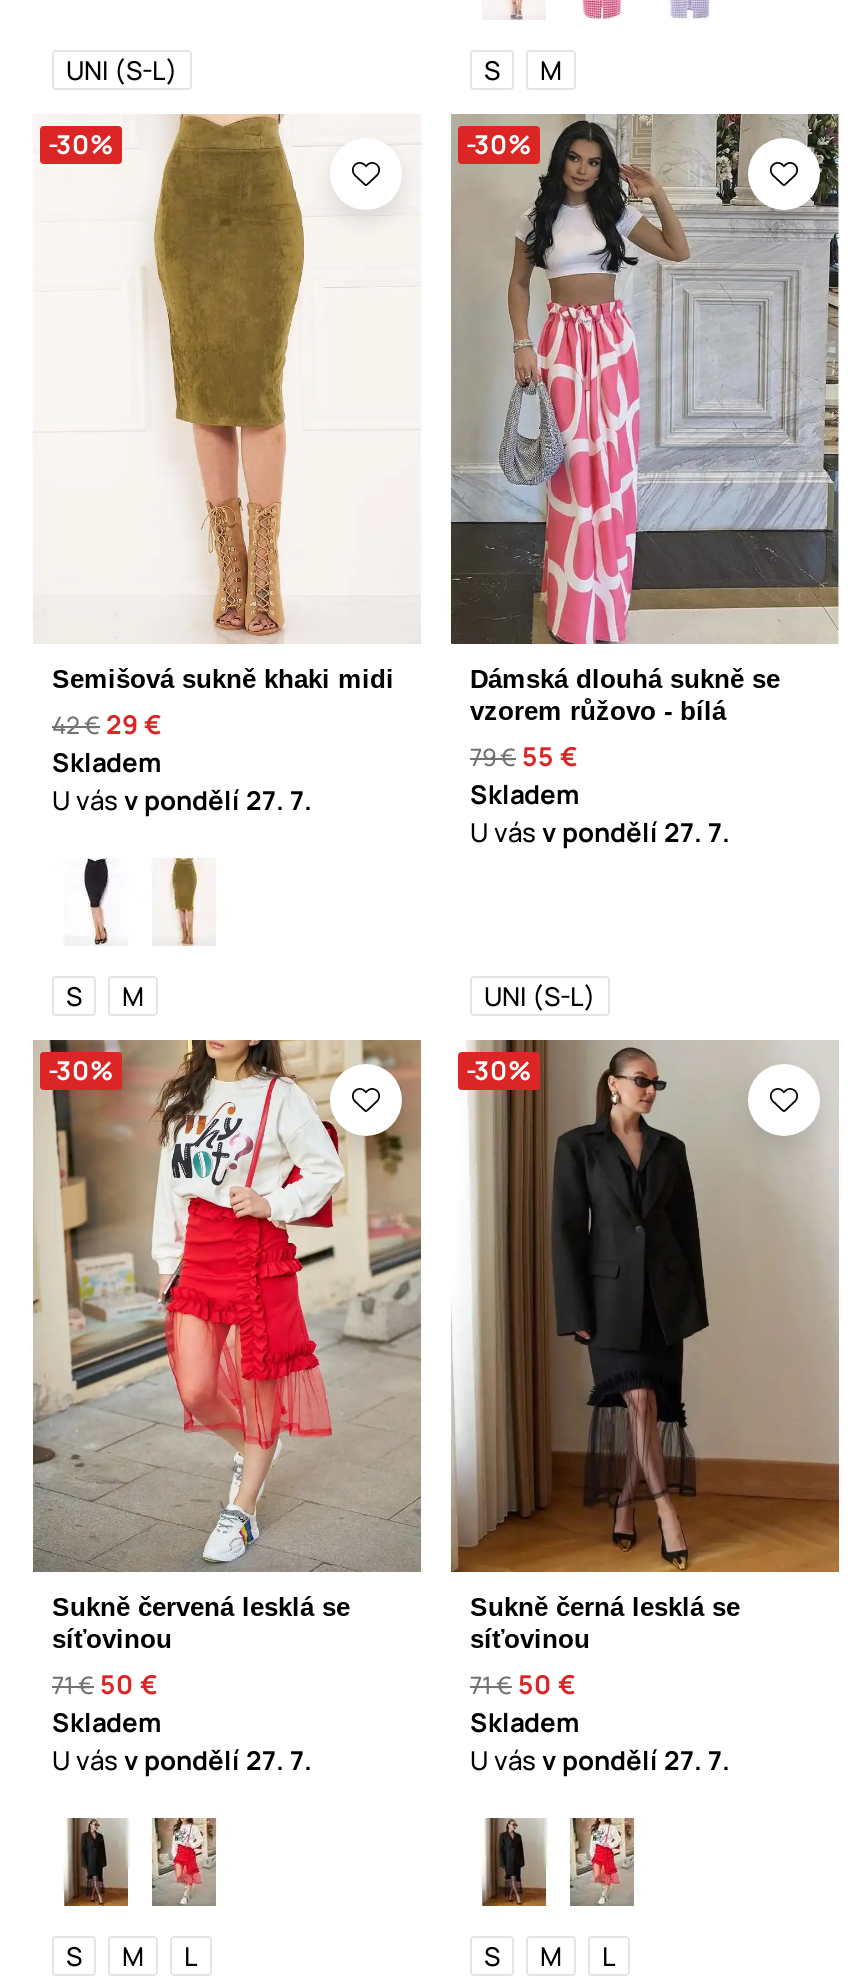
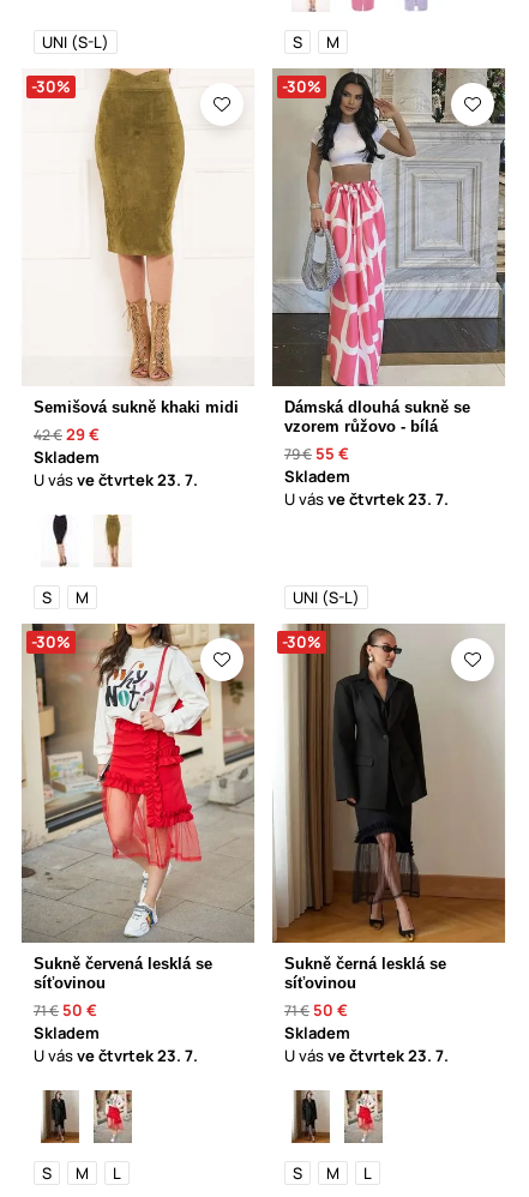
[52,783,312,819] U vás v pondělí 27. 7. -> [34,469,198,491] U vás ve čtvrtek 23. 7.
[470,815,730,851] U vás v pondělí 27. 7. -> [284,489,449,510] U vás ve čtvrtek 23. 7.
[52,1742,312,1778] U vás v pondělí 27. 7. -> [34,1044,198,1066] U vás ve čtvrtek 23. 7.
[470,1742,730,1778] U vás v pondělí 27. 7. -> [284,1044,449,1066] U vás ve čtvrtek 23. 7.

